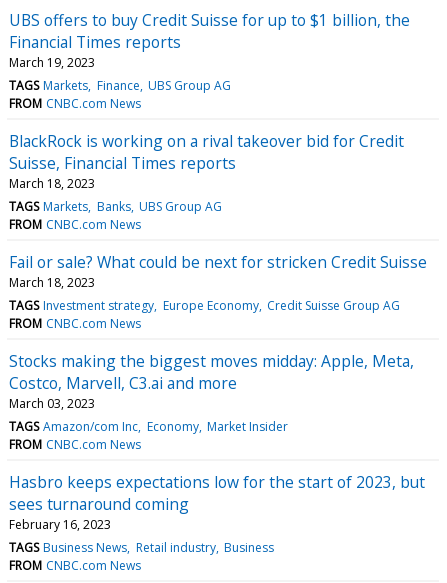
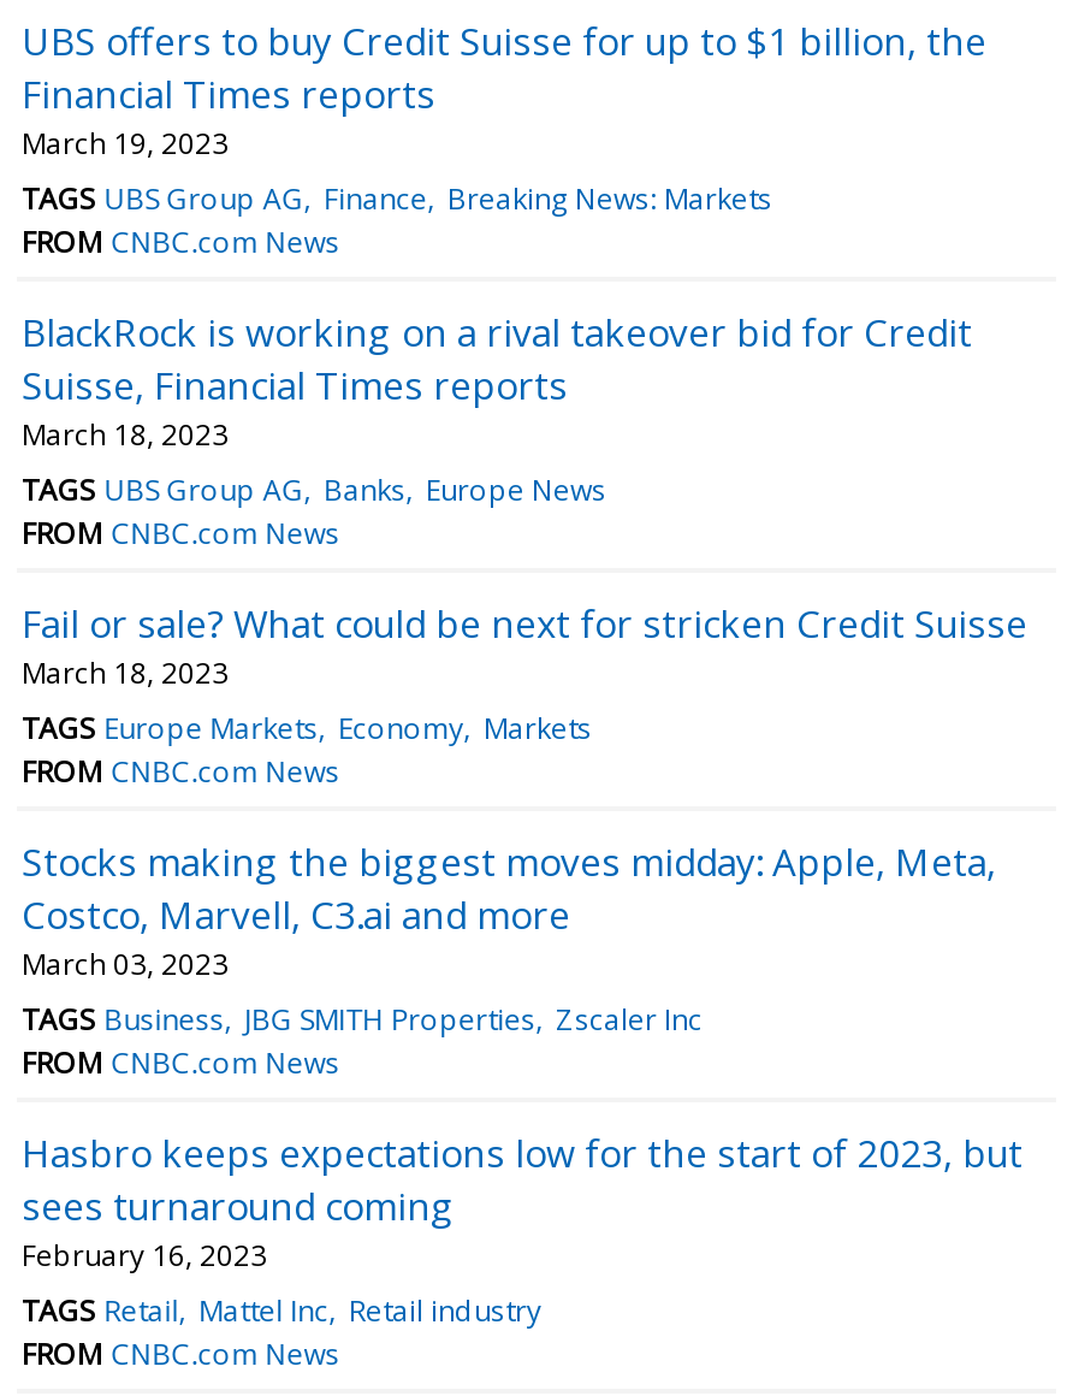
[9,77,231,94] TAGS Markets Finance UBS Group AG -> [22,178,772,219] TAGS UBS Group AG Finance Breaking News: Markets
[9,198,222,215] TAGS Markets Banks UBS Group AG -> [22,469,606,510] TAGS UBS Group AG Banks Europe News
[9,297,400,314] TAGS Investment strategy Europe Economy Credit Suisse Group AG -> [22,707,592,748] TAGS Europe Markets Economy Markets
[9,418,288,435] TAGS Amazon/com Inc Economy Market Insider -> [22,999,702,1040] TAGS Business JBG SMITH Properties Zscaler Inc
[9,539,274,556] TAGS Business News Retail industry Business -> [22,1290,541,1331] TAGS Retail Mattel Inc Retail industry

